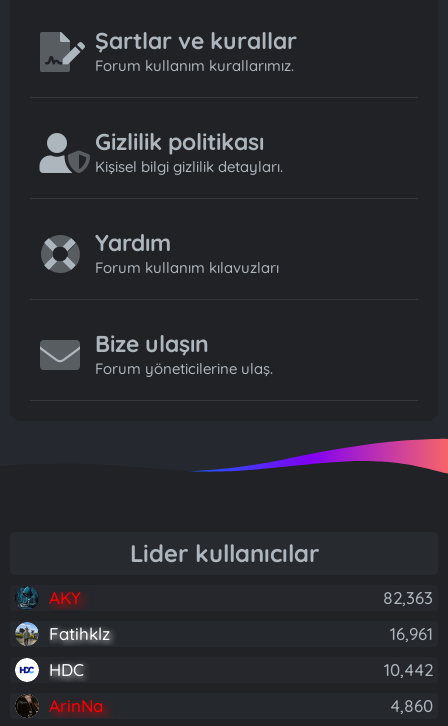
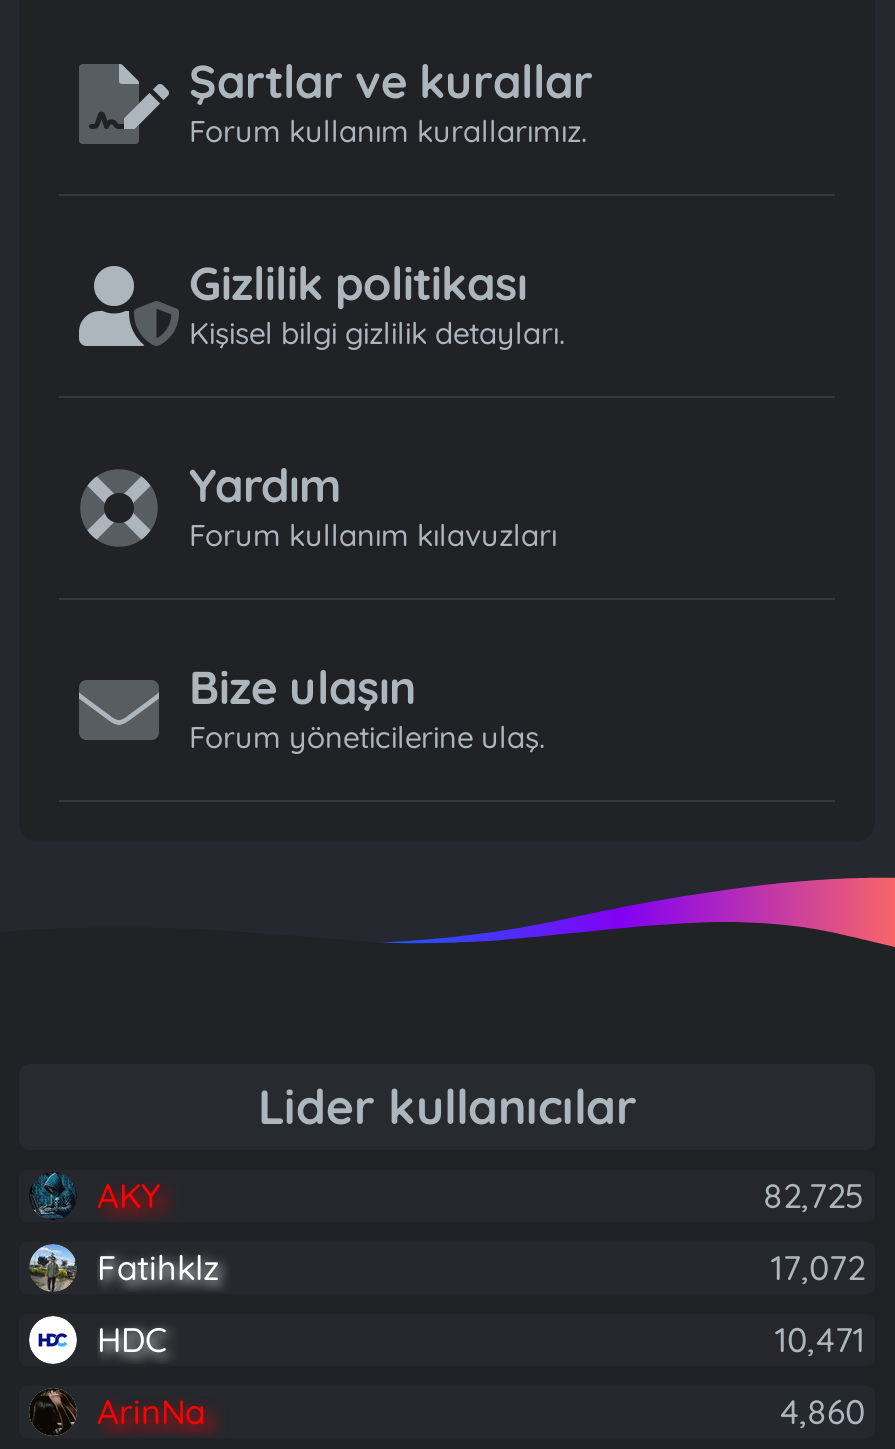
[383,587,433,608] 82,363 -> [763,1173,865,1215] 82,725
[390,623,433,644] 16,961 -> [771,1245,865,1287] 17,072
[384,659,433,680] 10,442 -> [775,1317,865,1359] 10,471

